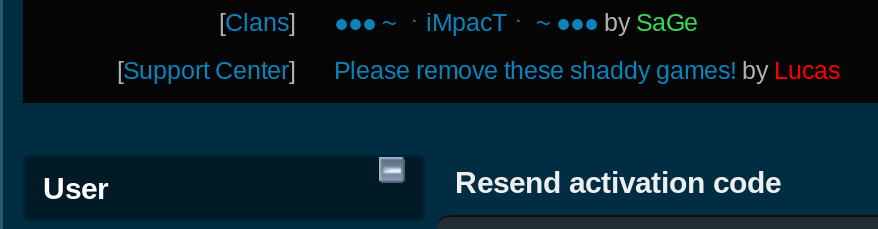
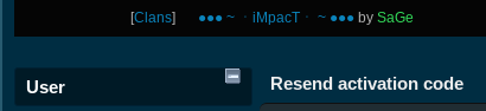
[117,56,840,84] [Support Center] | Please remove these shaddy games! by Lucas -> none

